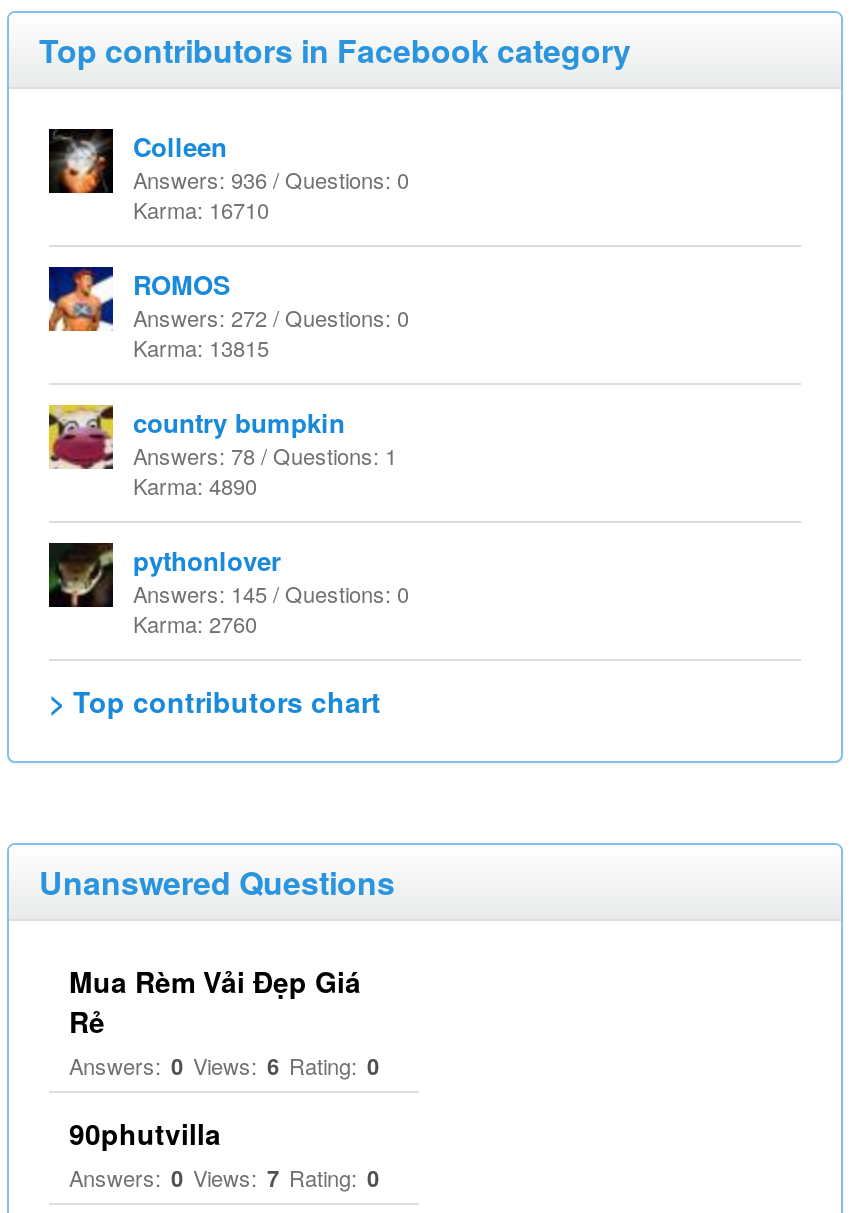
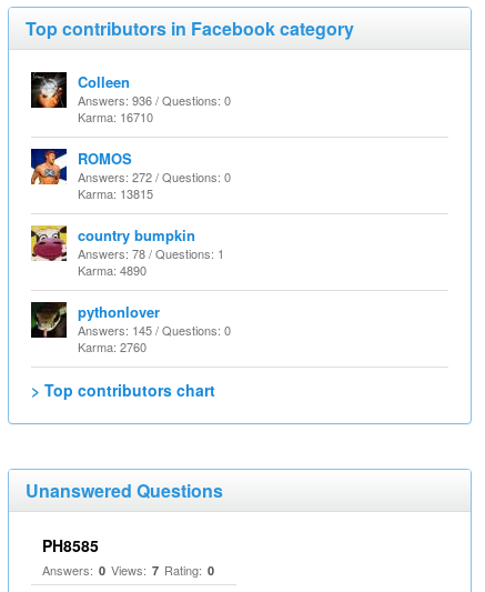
[69,961,379,1153] Mua Rèm Vải Đẹp Giá | Rẻ | Answers: 0 Views: 6 Rating: 0 | 90phutvilla -> [42,534,99,556] PH8585

